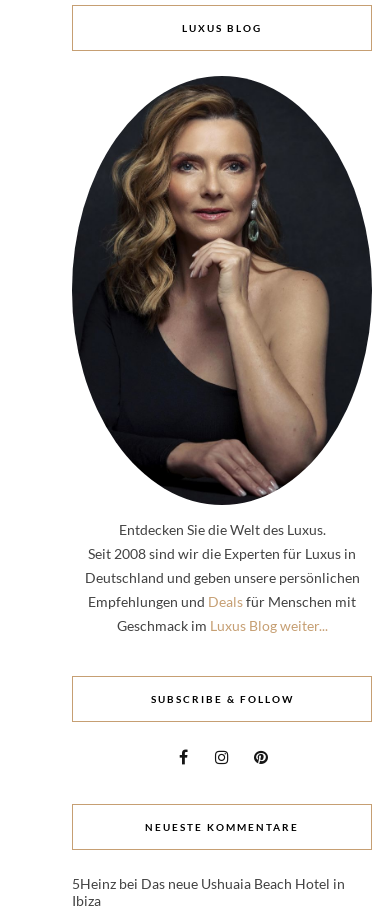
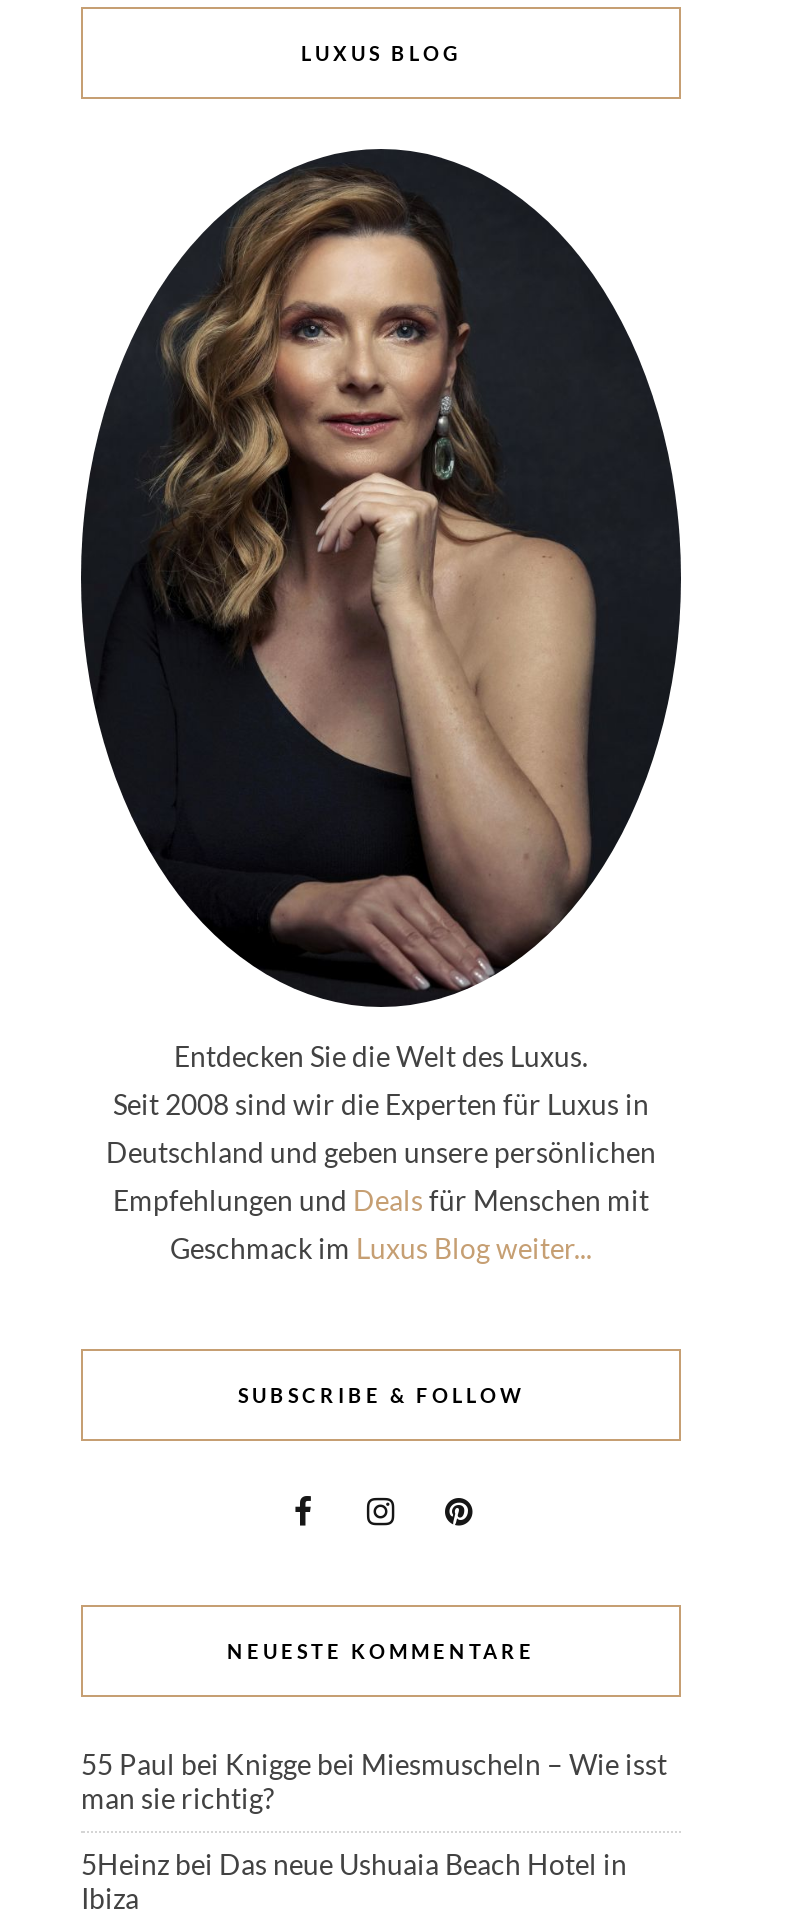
none -> [81,1747,667,1815] 55 Paul bei Knigge bei Miesmuscheln – Wie isst | man sie richtig?

